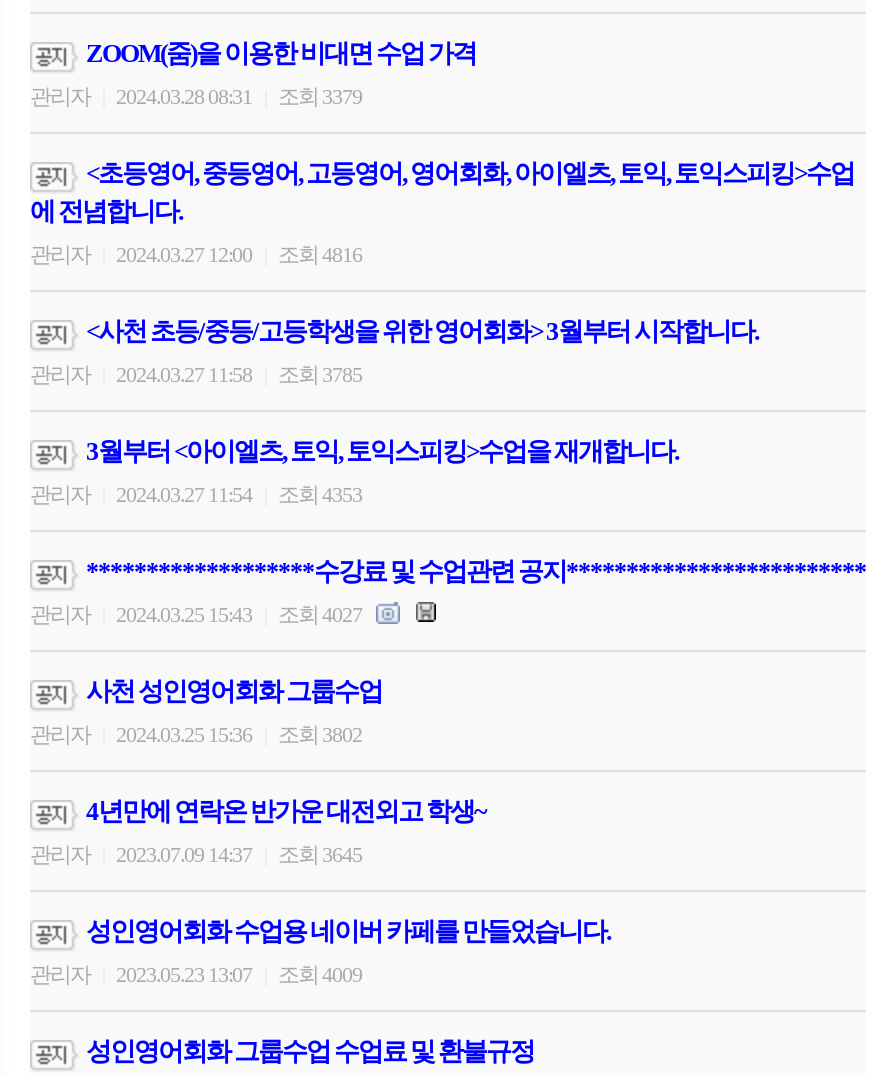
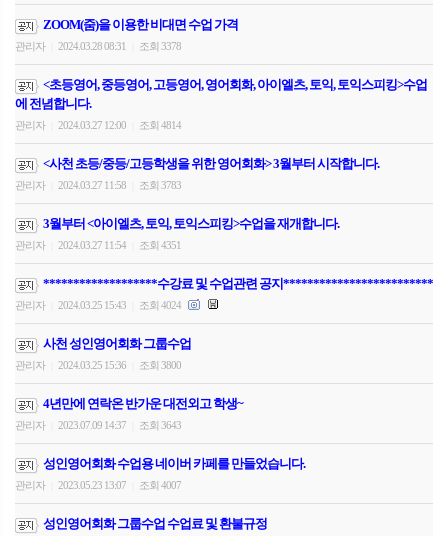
[30,84,362,108] 관리자 2024.03.28 08:31 조회 3379 -> [15,40,181,52] 관리자 2024.03.28 08:31 조회 3378
[30,242,362,266] 관리자 2024.03.27 12:00 조회 4816 -> [15,119,181,131] 관리자 2024.03.27 12:00 조회 4814
[30,362,362,386] 관리자 2024.03.27 11:58 조회 3785 -> [15,179,181,191] 관리자 2024.03.27 11:58 조회 3783
[30,482,362,506] 관리자 2024.03.27 11:54 조회 4353 -> [15,239,181,251] 관리자 2024.03.27 11:54 조회 4351
[30,602,366,626] 관리자 2024.03.25 15:43 조회 4027 -> [15,299,183,311] 관리자 2024.03.25 15:43 조회 4024
[30,722,362,746] 관리자 2024.03.25 15:36 조회 3802 -> [15,359,181,371] 관리자 2024.03.25 15:36 조회 3800
[30,842,362,866] 관리자 2023.07.09 14:37 조회 3645 -> [15,419,181,431] 관리자 2023.07.09 14:37 조회 3643
[30,962,362,986] 관리자 2023.05.23 13:07 조회 4009 -> [15,479,181,491] 관리자 2023.05.23 13:07 조회 4007

